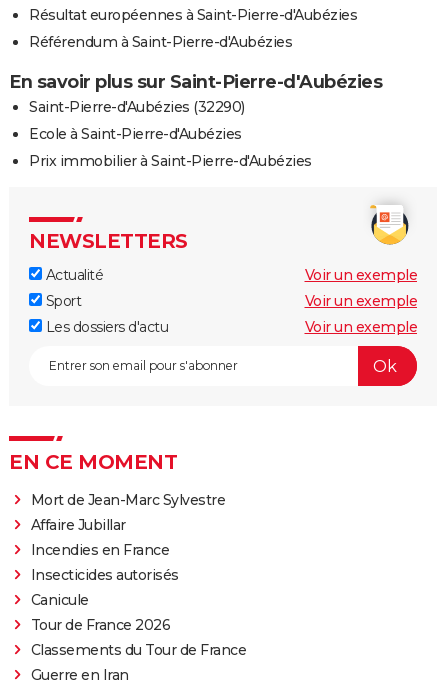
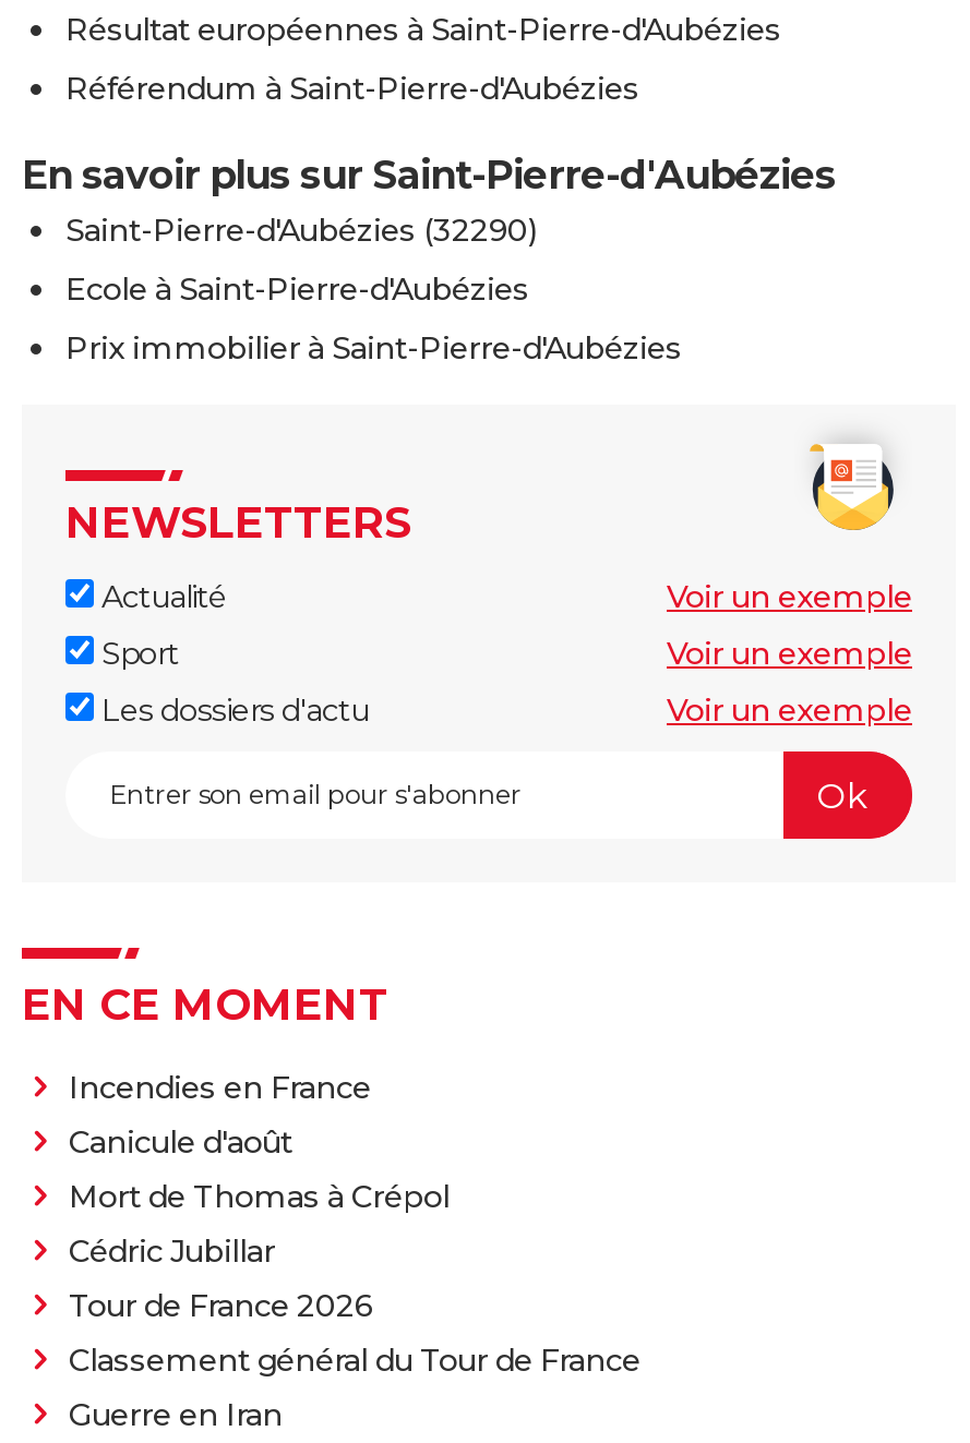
[30,491,225,534] Mort de Jean-Marc Sylvestre | Affaire Jubillar -> none
moved [30,541,169,559] -> [69,1069,371,1108]: Incendies en France
[30,566,178,609] Insecticides autorisés | Canicule -> [69,1123,450,1272] Canicule d'août | Mort de Thomas à Crépol | Cédric Jubillar
[30,641,246,659] Classements du Tour de France -> [69,1341,640,1381] Classement général du Tour de France

